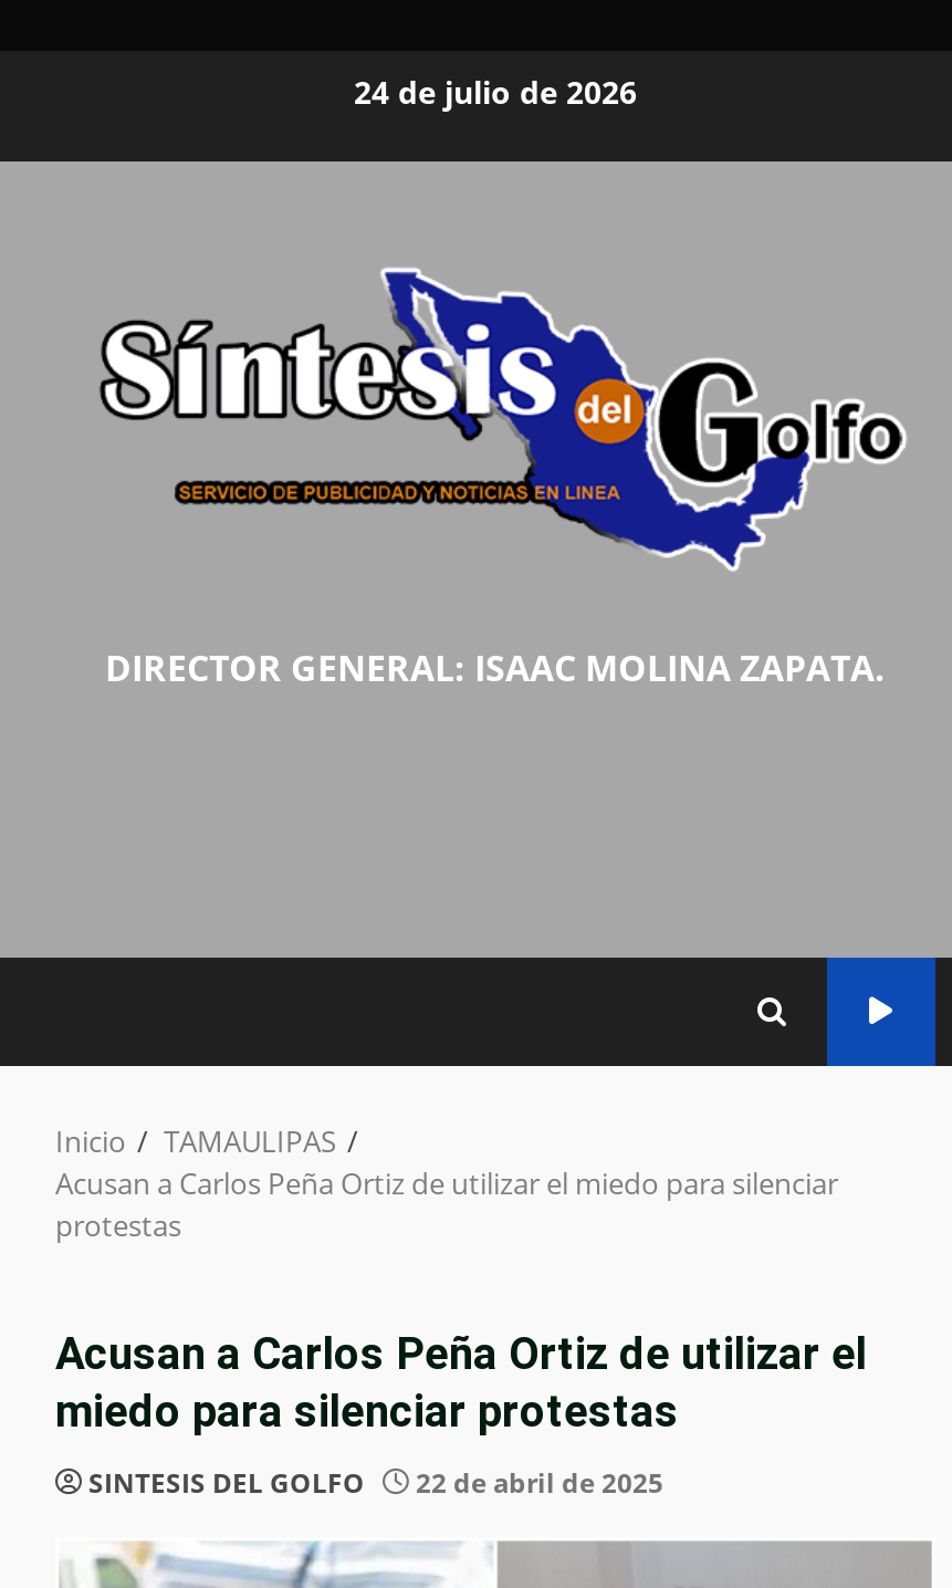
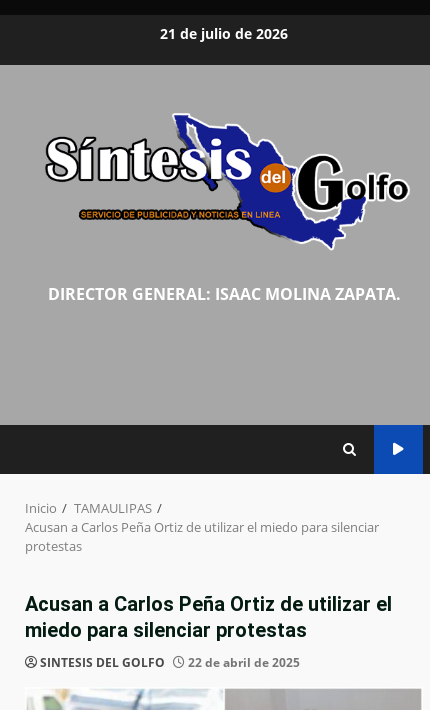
[354,70,637,112] 24 de julio de 2026 -> [160,23,288,42] 21 de julio de 2026

